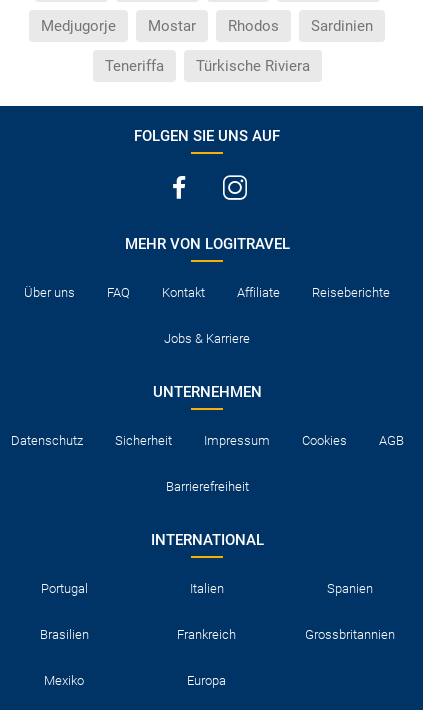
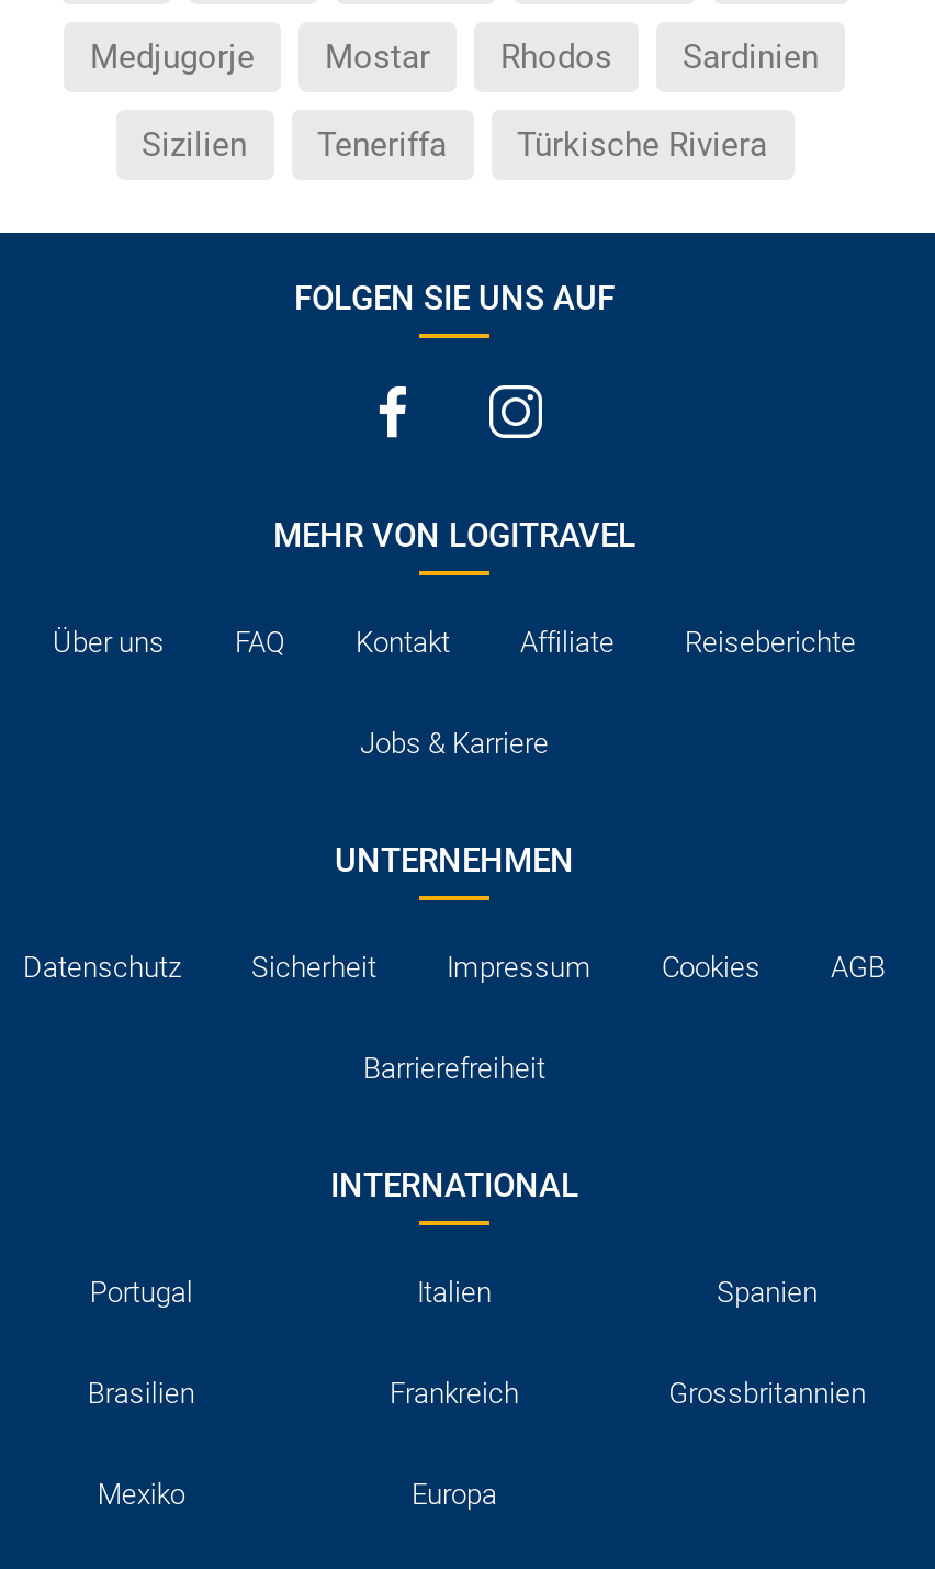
none -> [142,125,247,165] Sizilien

